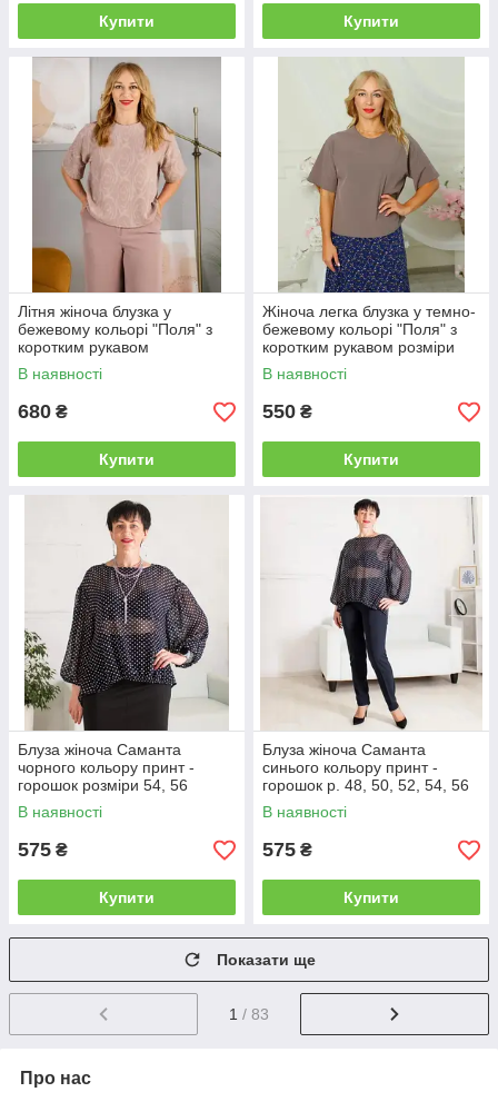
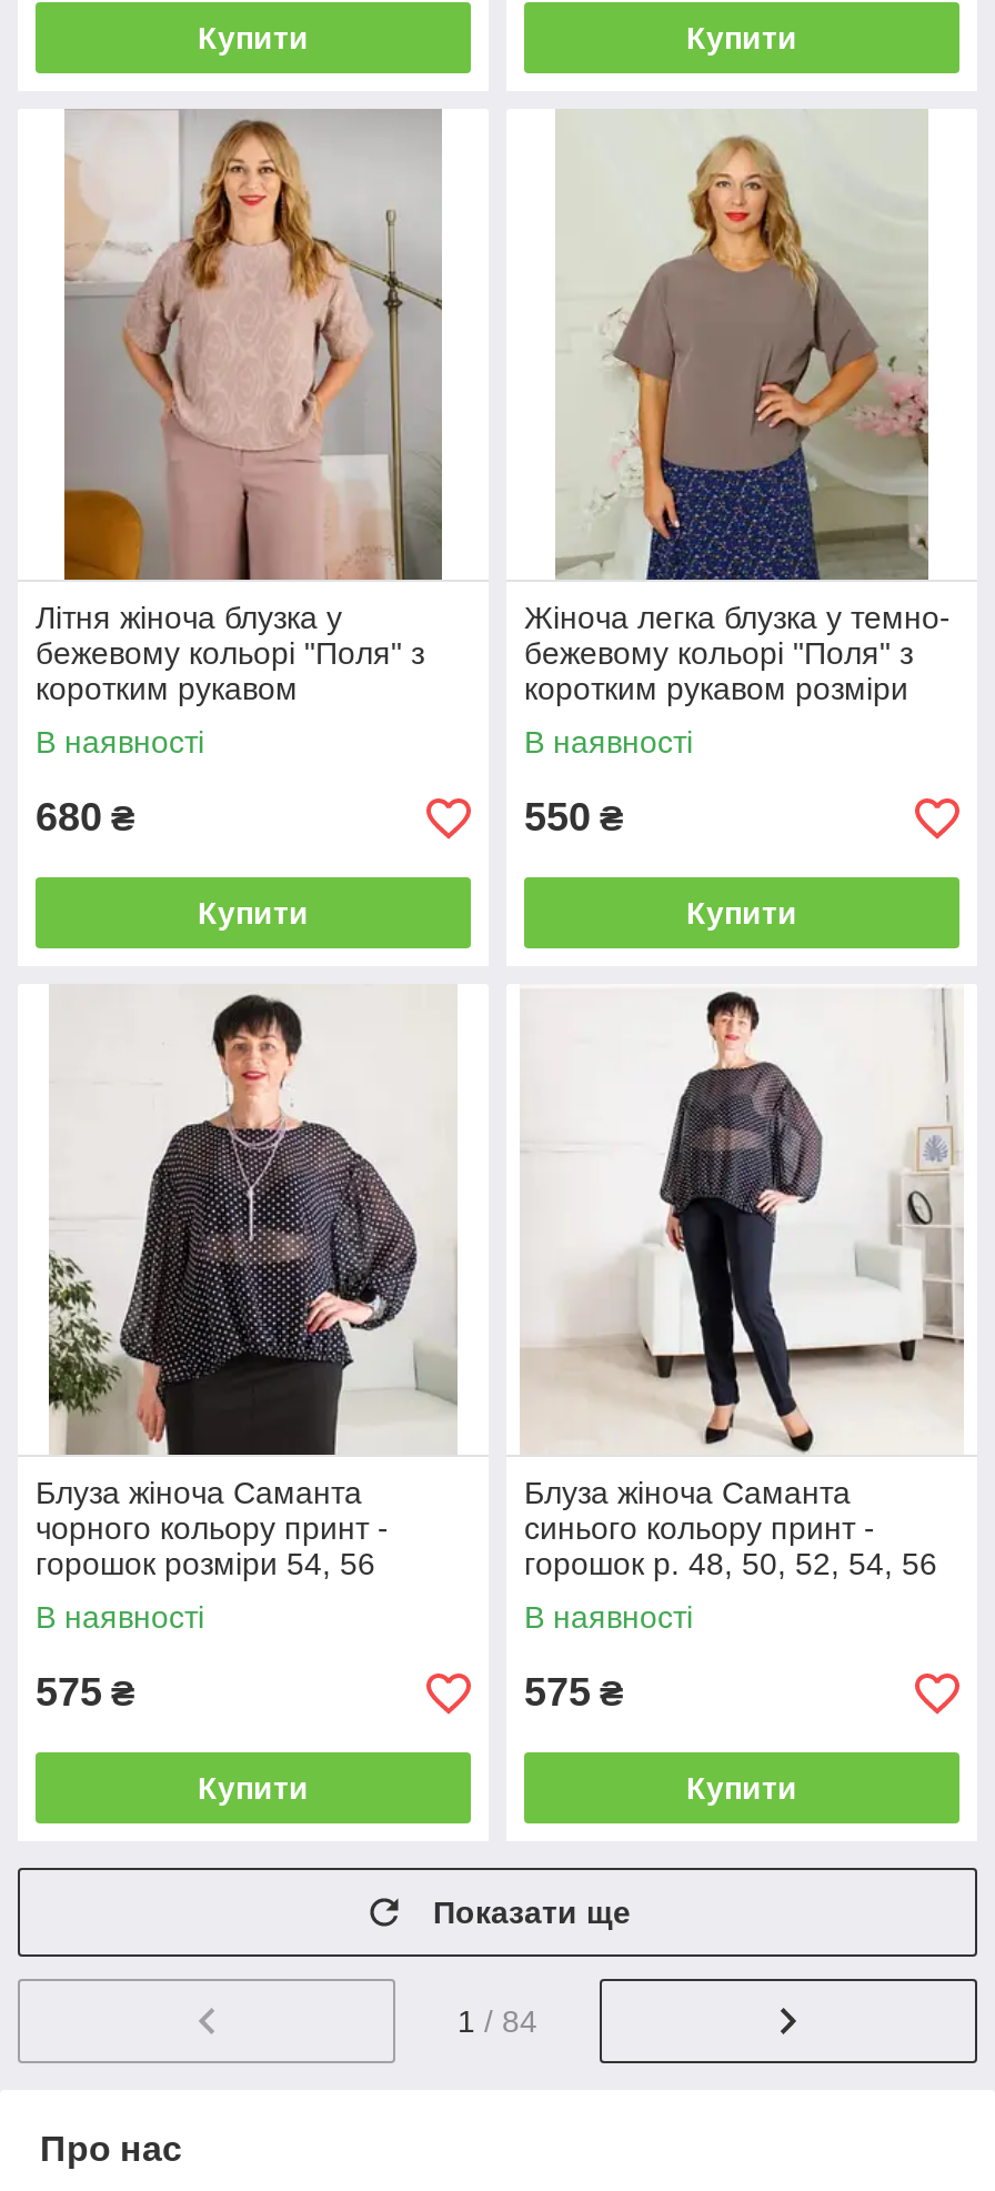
[229,1005,269,1023] 1 / 83 -> [458,2004,537,2039] 1 / 84

